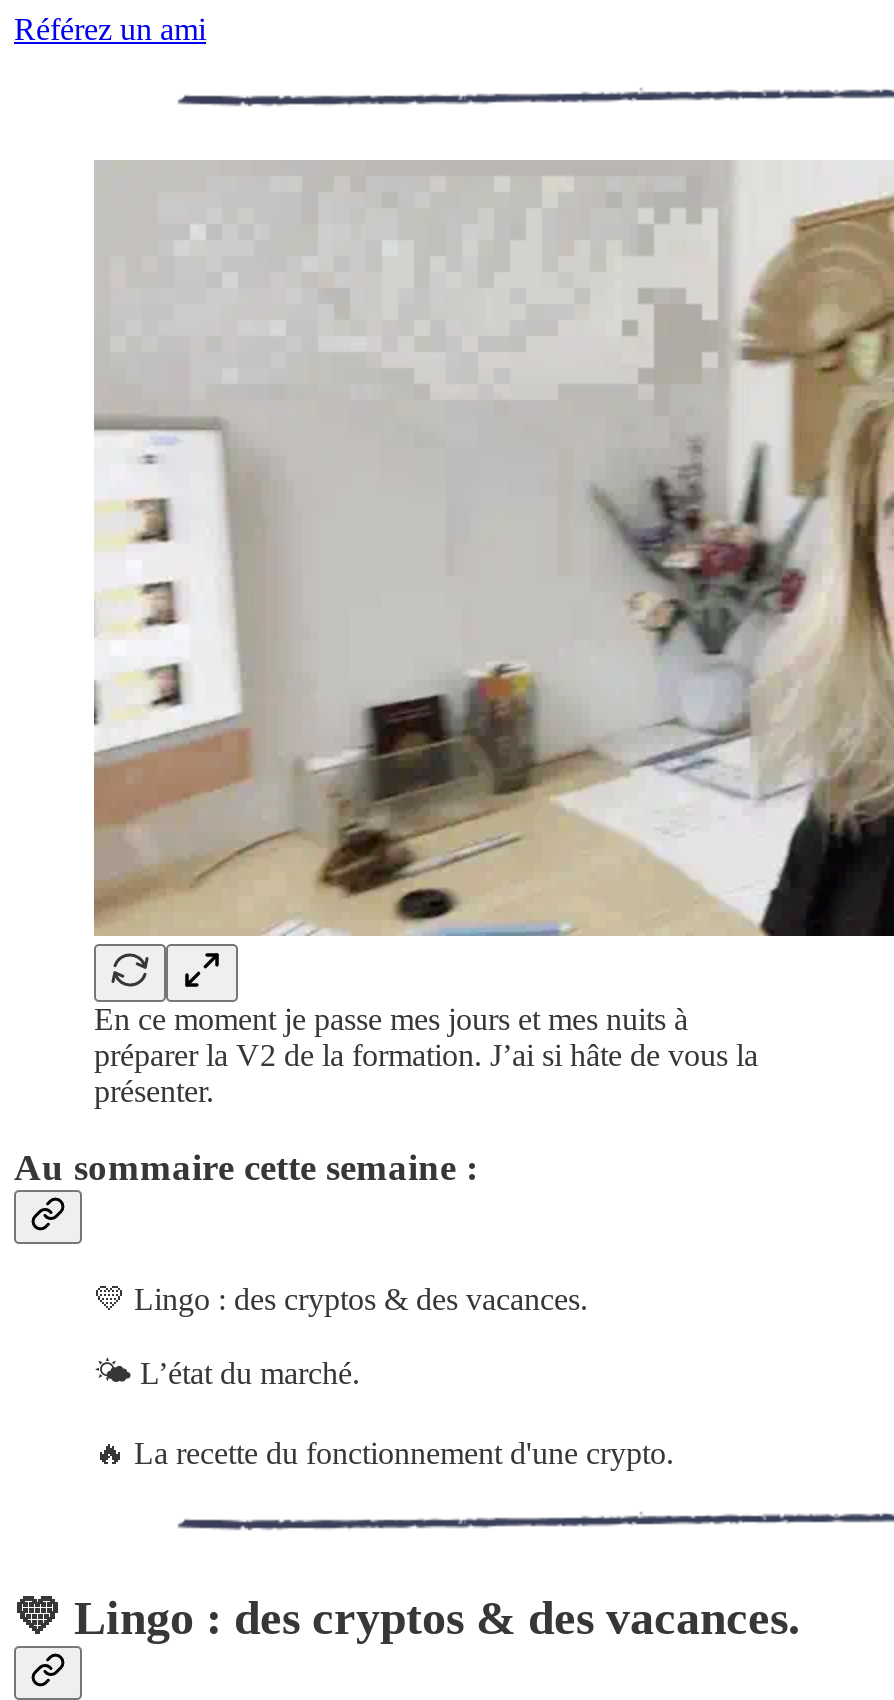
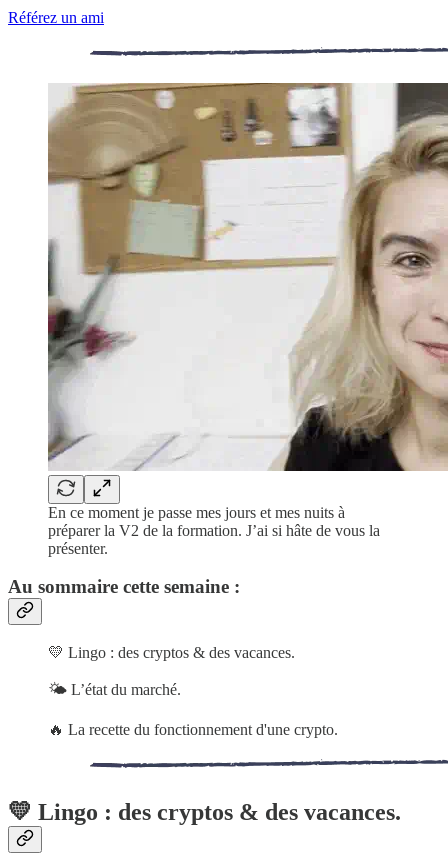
[94,160,888,938] [image] -> [47,82,445,472] [image]

